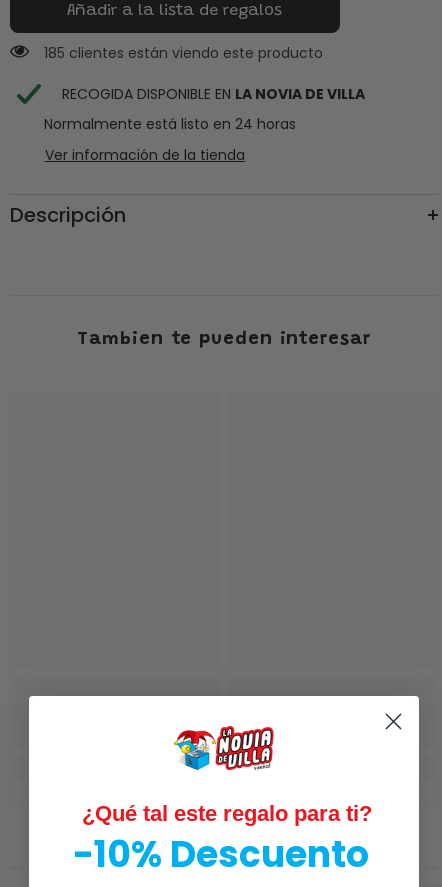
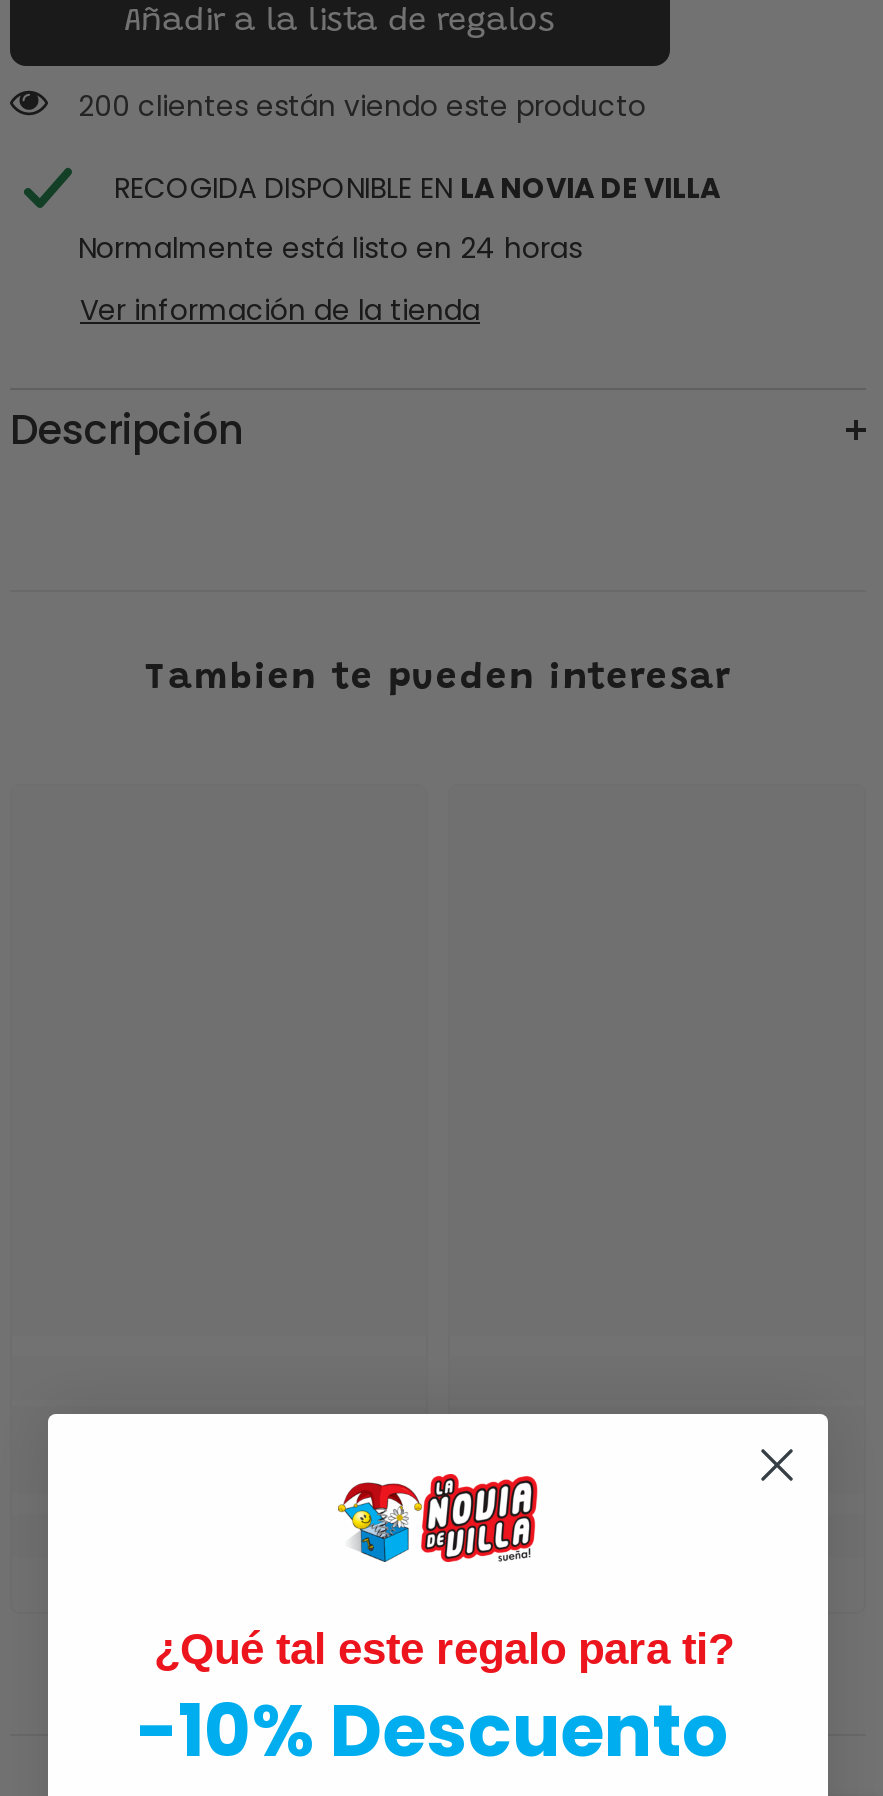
[44,43,323,63] 185 clientes están viendo este producto -> [78,85,646,125] 200 clientes están viendo este producto

